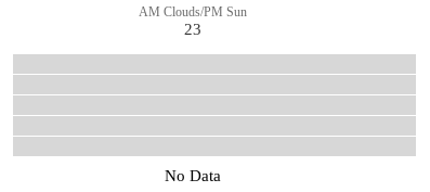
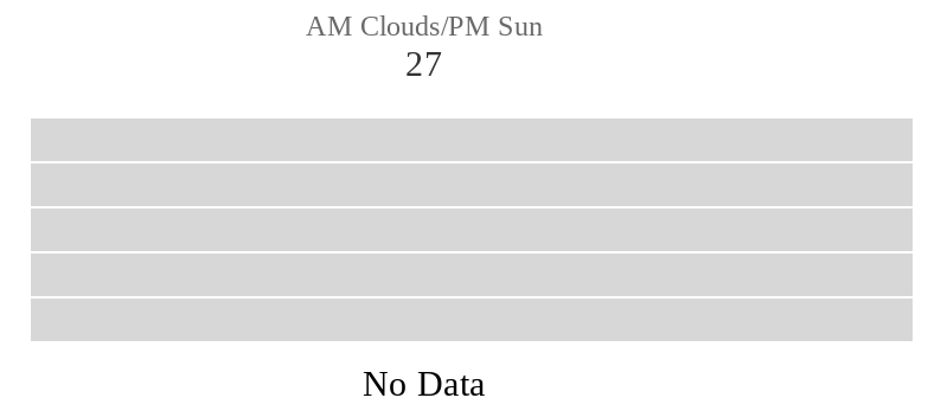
[184,20,201,38] 23 -> [405,44,443,82] 27

